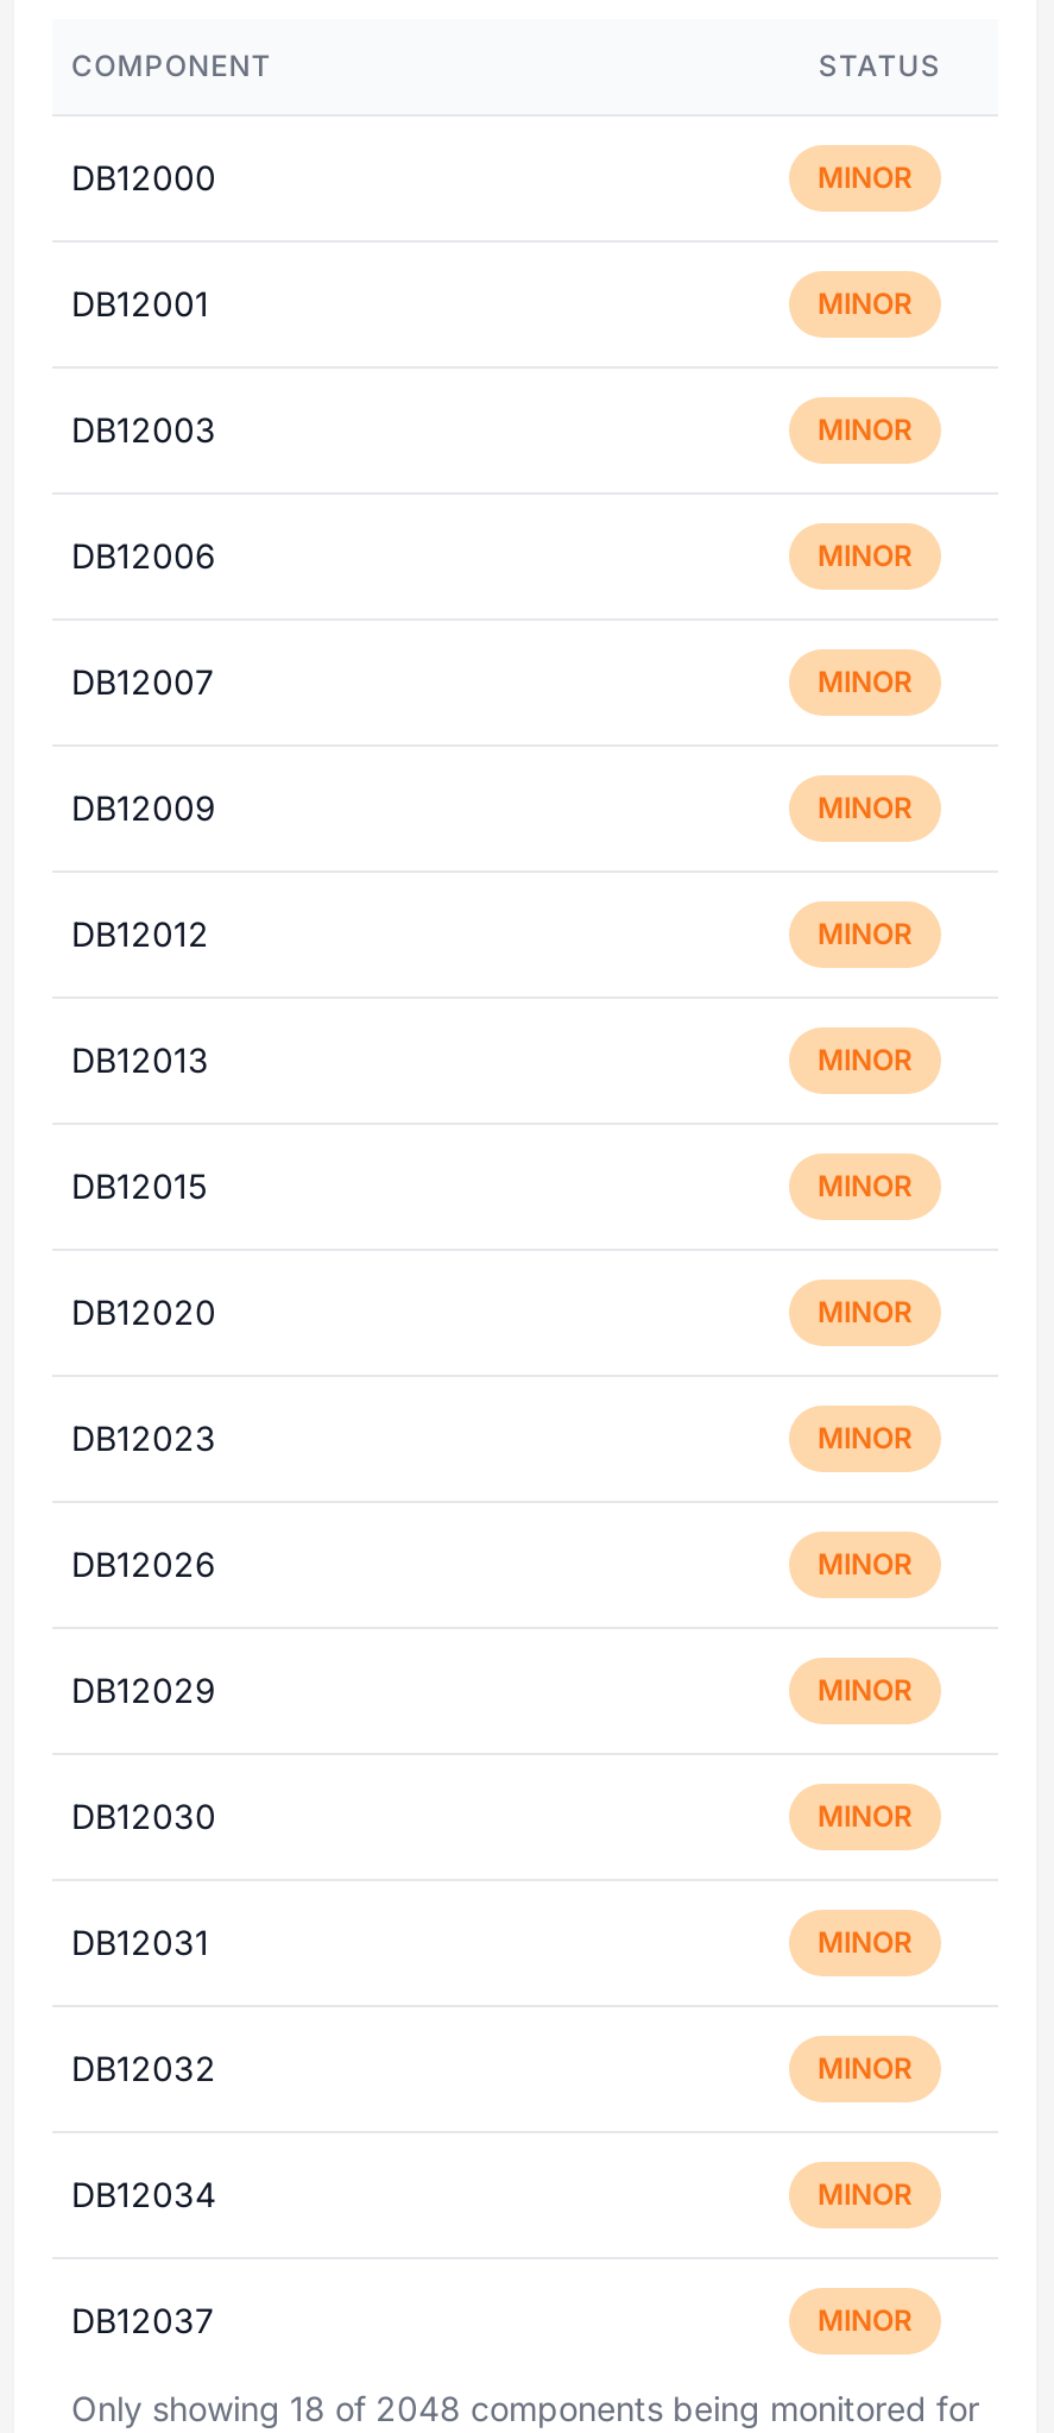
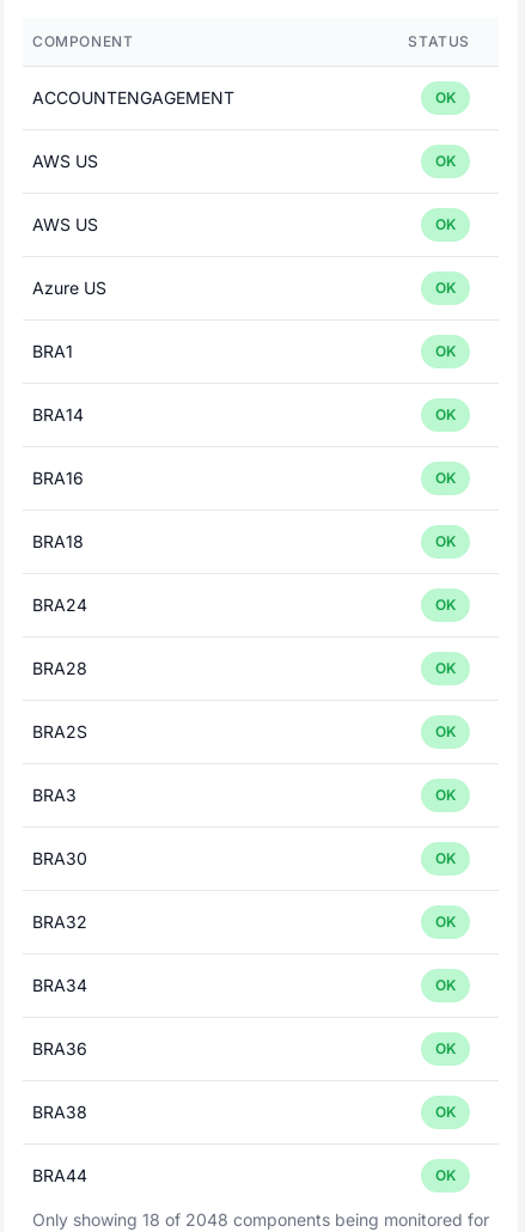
[71,157,913,197] DB12000 | MINOR -> [32,87,456,108] ACCOUNTENGAGEMENT | OK
[71,283,913,323] DB12001 | MINOR -> [32,151,456,171] AWS US | OK
[71,409,913,449] DB12003 | MINOR -> [32,214,456,234] AWS US | OK
[71,535,913,576] DB12006 | MINOR -> [32,277,456,298] Azure US | OK
[71,661,913,702] DB12007 | MINOR -> [32,341,456,361] BRA1 | OK
[71,787,913,828] DB12009 | MINOR -> [32,404,456,425] BRA14 | OK
[71,913,913,954] DB12012 | MINOR -> [32,468,456,488] BRA16 | OK
[71,1039,913,1080] DB12013 | MINOR -> [32,531,456,551] BRA18 | OK
[71,1165,913,1206] DB12015 | MINOR -> [32,594,456,615] BRA24 | OK
[71,1291,913,1332] DB12020 | MINOR -> [32,658,456,678] BRA28 | OK
[71,1417,913,1458] DB12023 | MINOR -> [32,721,456,742] BRA2S | OK
[71,1544,913,1584] DB12026 | MINOR -> [32,785,456,805] BRA3 | OK
[71,1670,913,1710] DB12029 | MINOR -> [32,848,456,868] BRA30 | OK
[71,1796,913,1836] DB12030 | MINOR -> [32,911,456,932] BRA32 | OK
[71,1922,913,1962] DB12031 | MINOR -> [32,975,456,995] BRA34 | OK
[71,2048,913,2088] DB12032 | MINOR -> [32,1038,456,1059] BRA36 | OK
[71,2174,913,2214] DB12034 | MINOR -> [32,1102,456,1122] BRA38 | OK
[71,2300,913,2340] DB12037 | MINOR -> [32,1165,456,1185] BRA44 | OK

